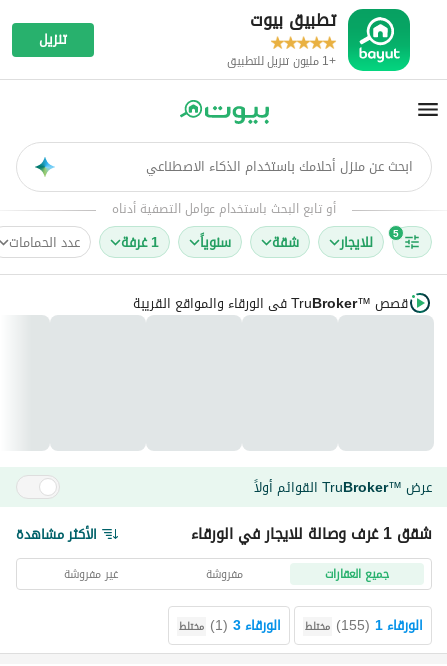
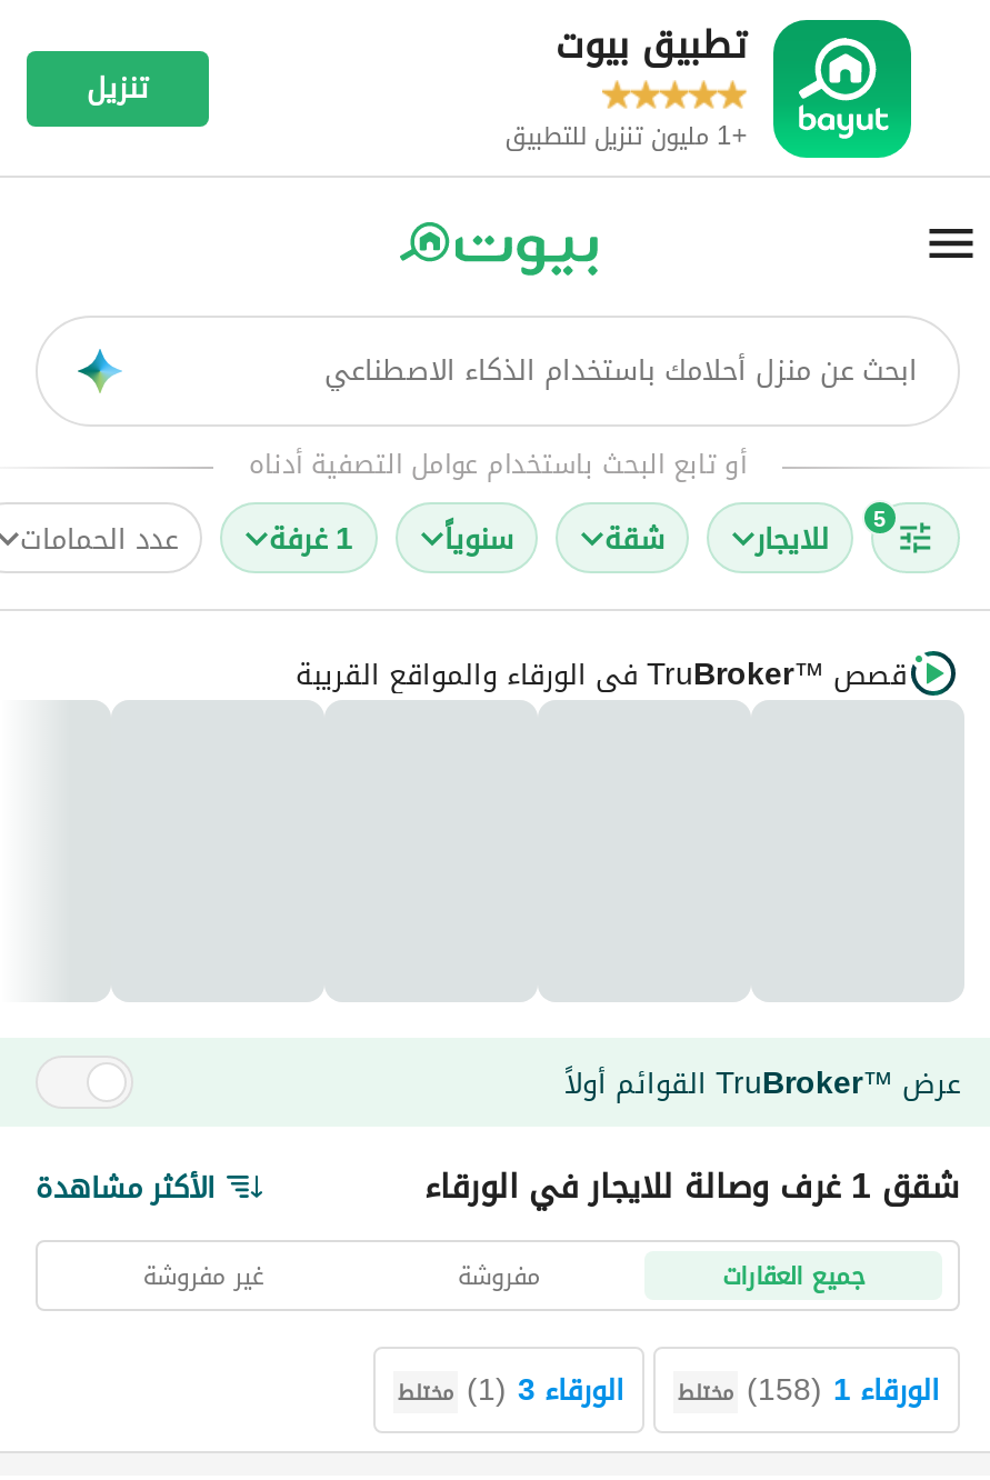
[305,612,423,639] الورقاء 1 (155) مختلط -> [678,1360,940,1420] الورقاء 1 (158) مختلط

